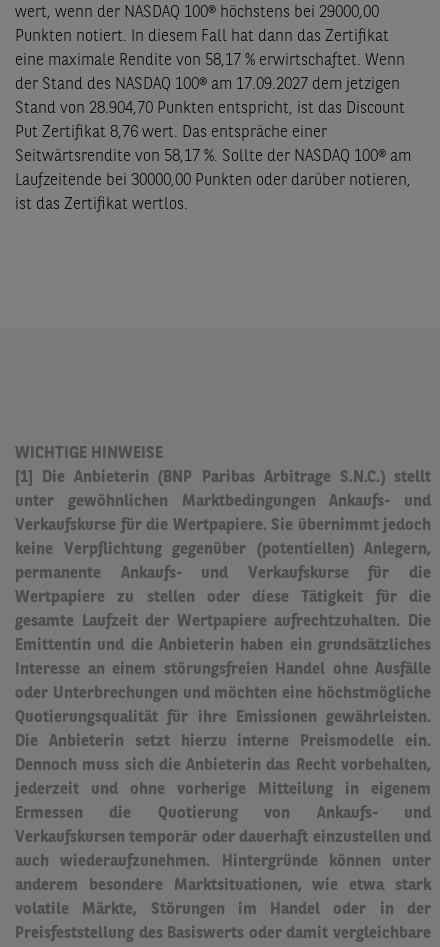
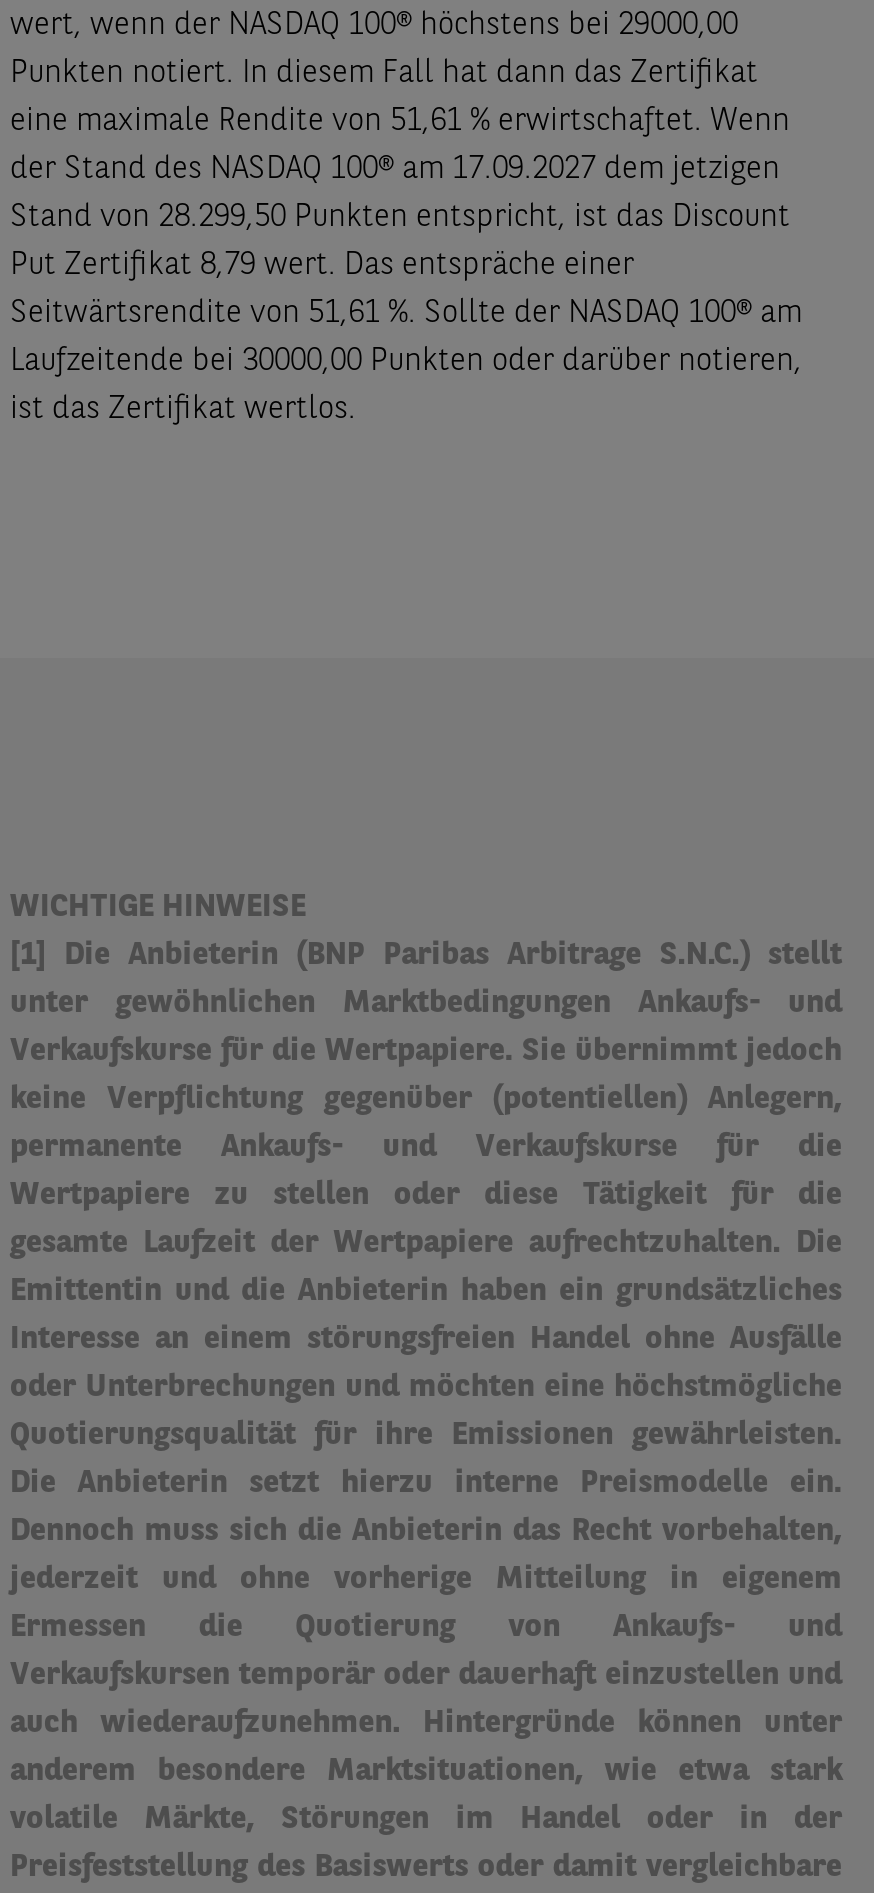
[15,53,405,69] eine maximale Rendite von 58,17 % erwirtschaftet. Wenn -> [10,105,790,137] eine maximale Rendite von 51,61 % erwirtschaftet. Wenn
[15,101,405,117] Stand von 28.904,70 Punkten entspricht, ist das Discount -> [10,201,790,233] Stand von 28.299,50 Punkten entspricht, ist das Discount
[15,125,327,141] Put Zertifikat 8,76 wert. Das entspräche einer -> [10,249,634,281] Put Zertifikat 8,79 wert. Das entspräche einer
[15,149,411,165] Seitwärtsrendite von 58,17 %. Sollte der NASDAQ 100® am -> [10,297,802,329] Seitwärtsrendite von 51,61 %. Sollte der NASDAQ 100® am

